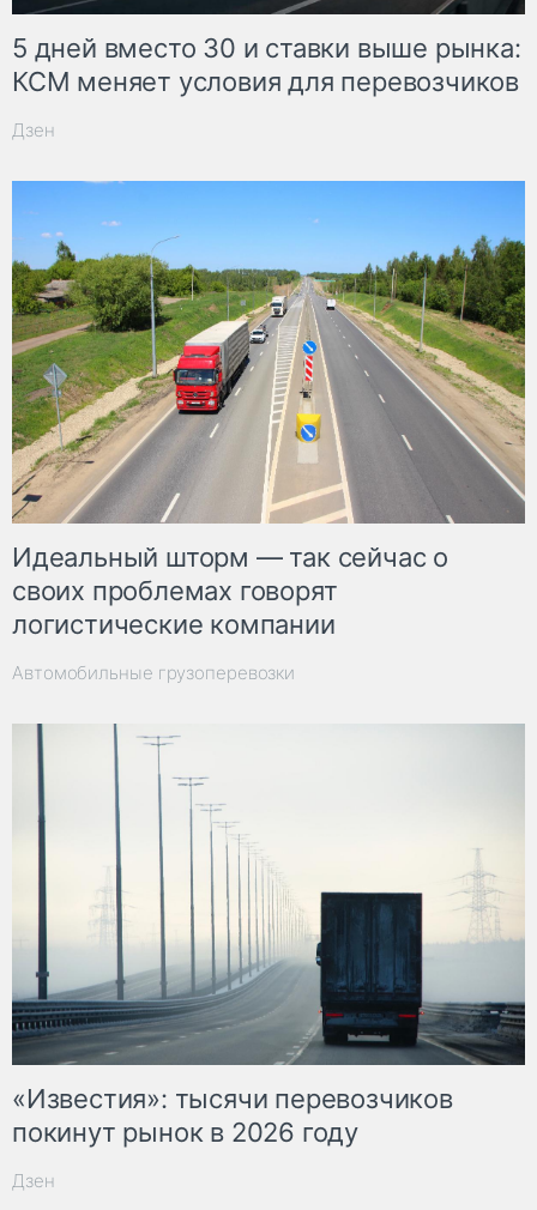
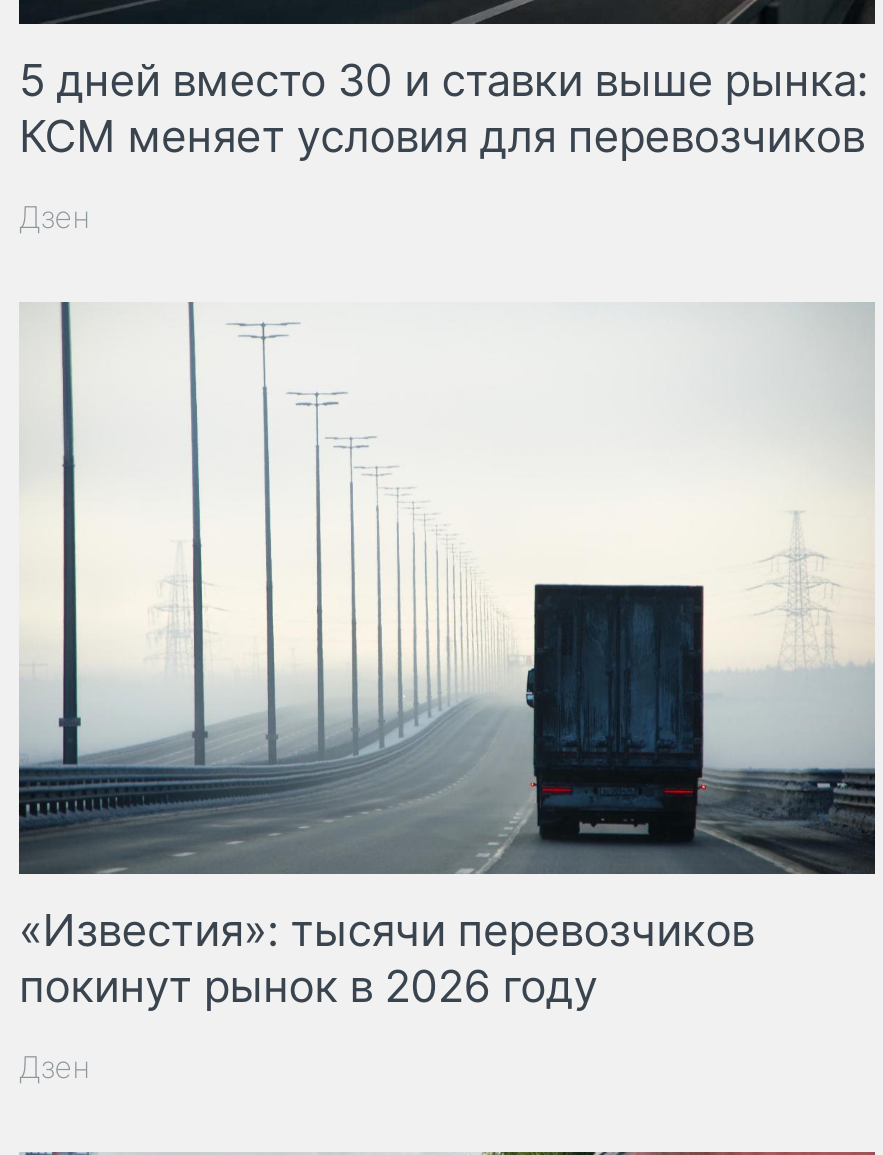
[11,180,526,684] [image] | Идеальный шторм — так сейчас о | своих проблемах говорят | логистические компании | Автомобильные грузоперевозки -> none

